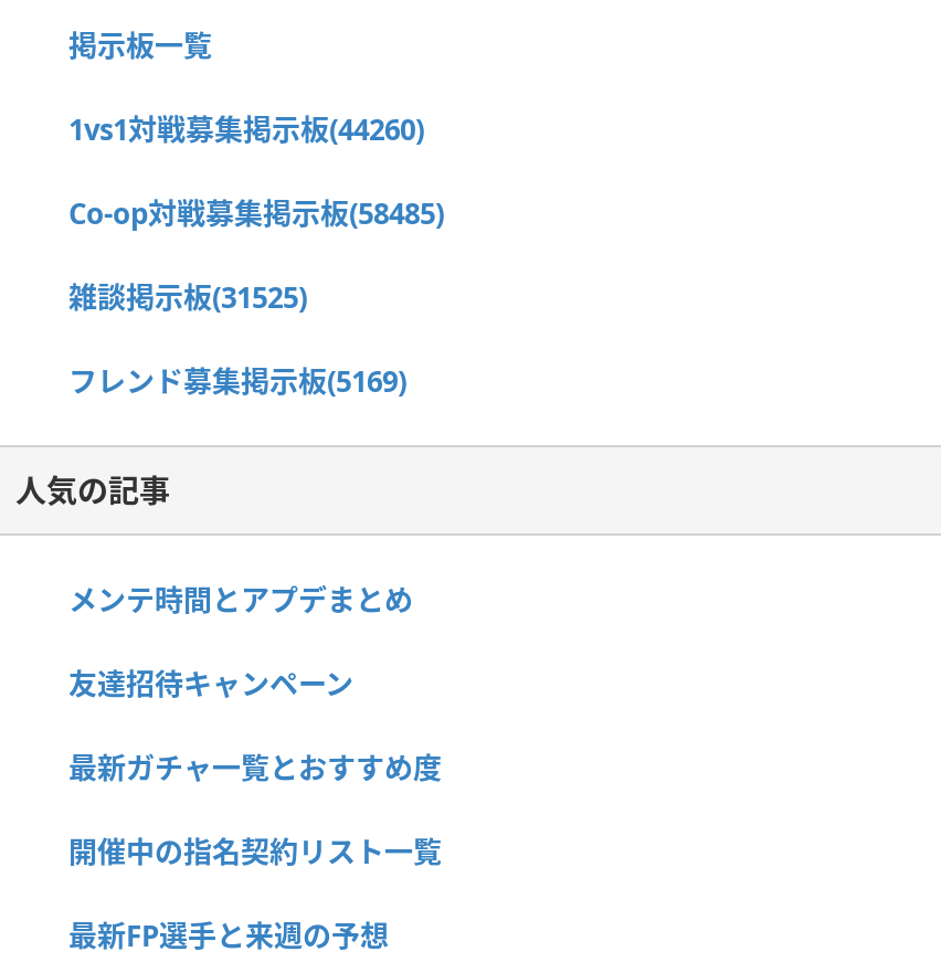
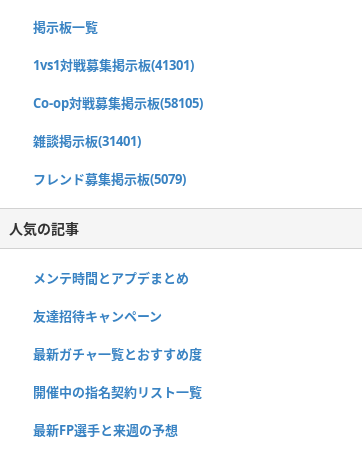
[68,109,424,148] 1vs1対戦募集掲示板(44260) -> [33,56,194,74] 1vs1対戦募集掲示板(41301)
[68,193,444,232] Co-op対戦募集掲示板(58485) -> [33,94,203,112] Co-op対戦募集掲示板(58105)
[68,277,307,316] 雑談掲示板(31525) -> [33,132,141,150] 雑談掲示板(31401)
[68,360,406,400] フレンド募集掲示板(5169) -> [33,170,186,188] フレンド募集掲示板(5079)

